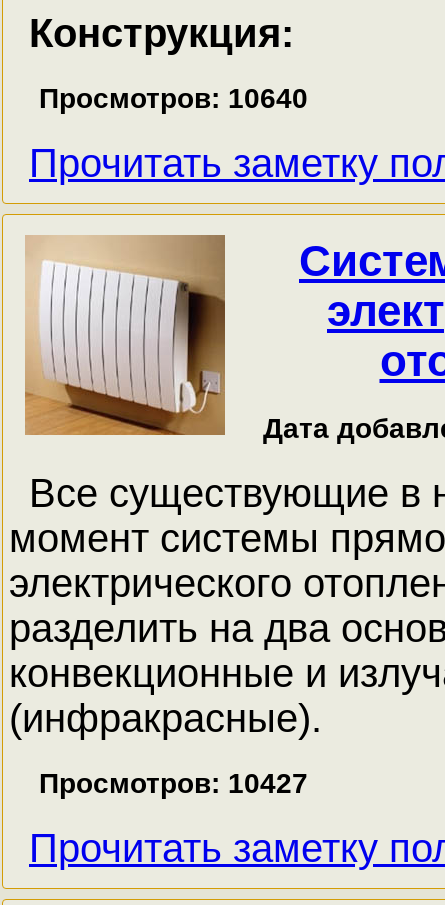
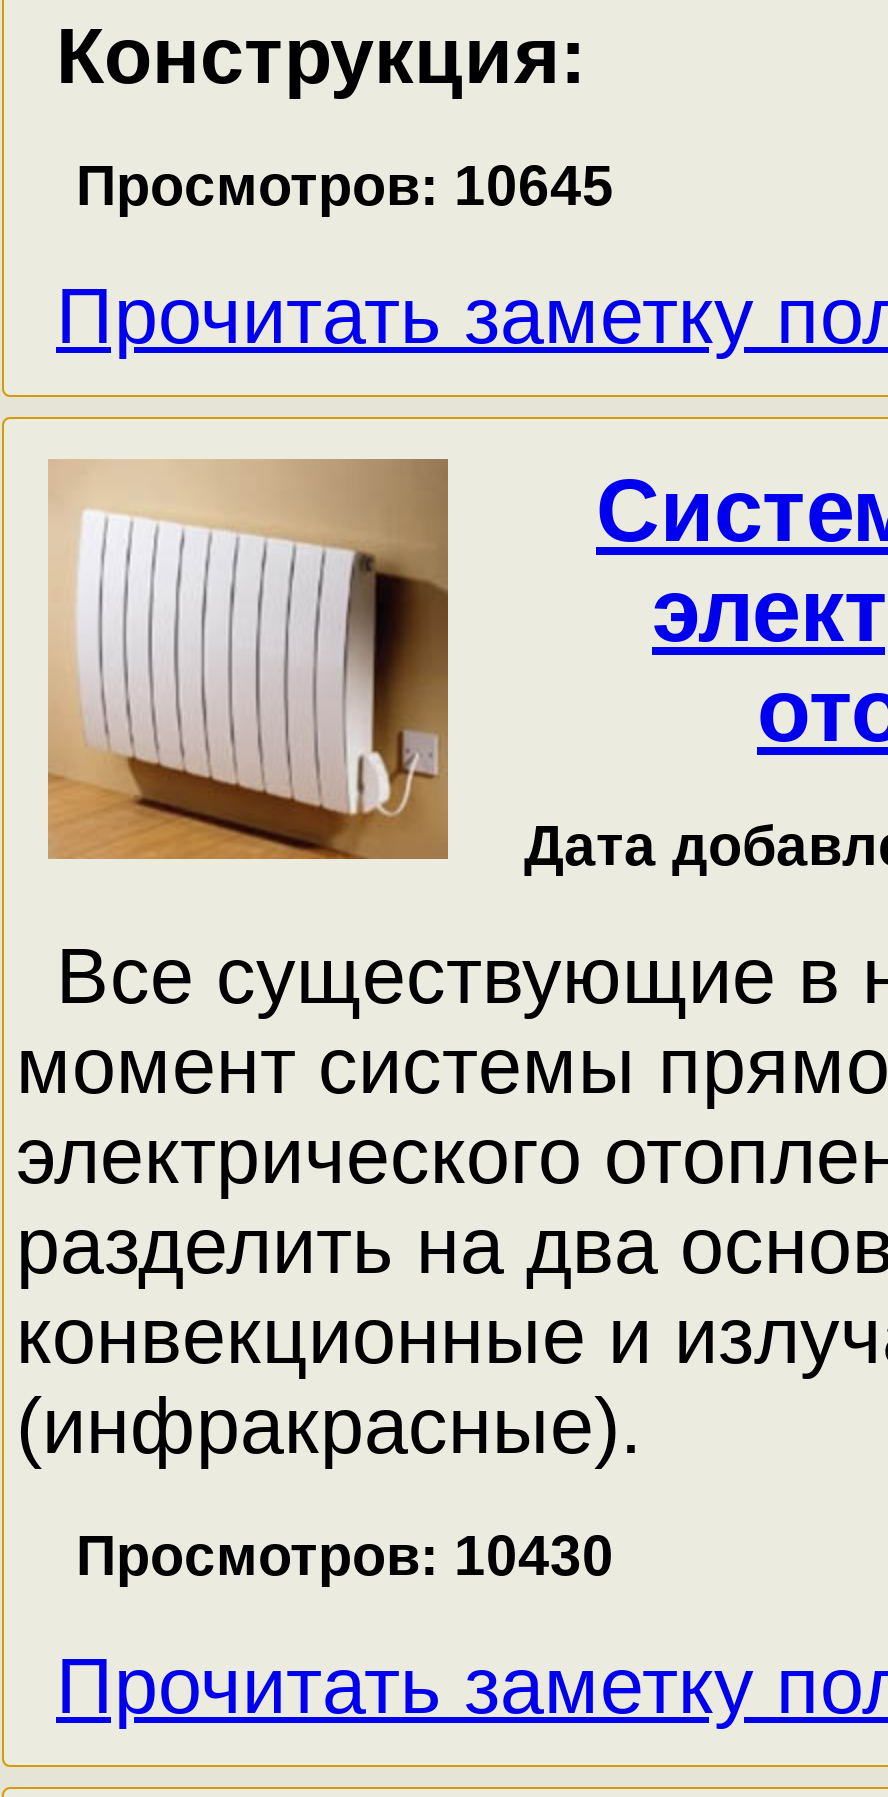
[39,82,308,113] Просмотров: 10640 -> [76,154,614,216] Просмотров: 10645
[39,768,308,799] Просмотров: 10427 -> [76,1525,614,1587] Просмотров: 10430

